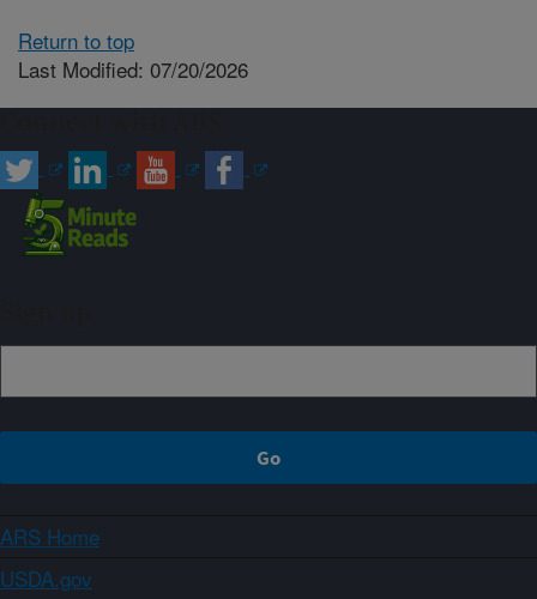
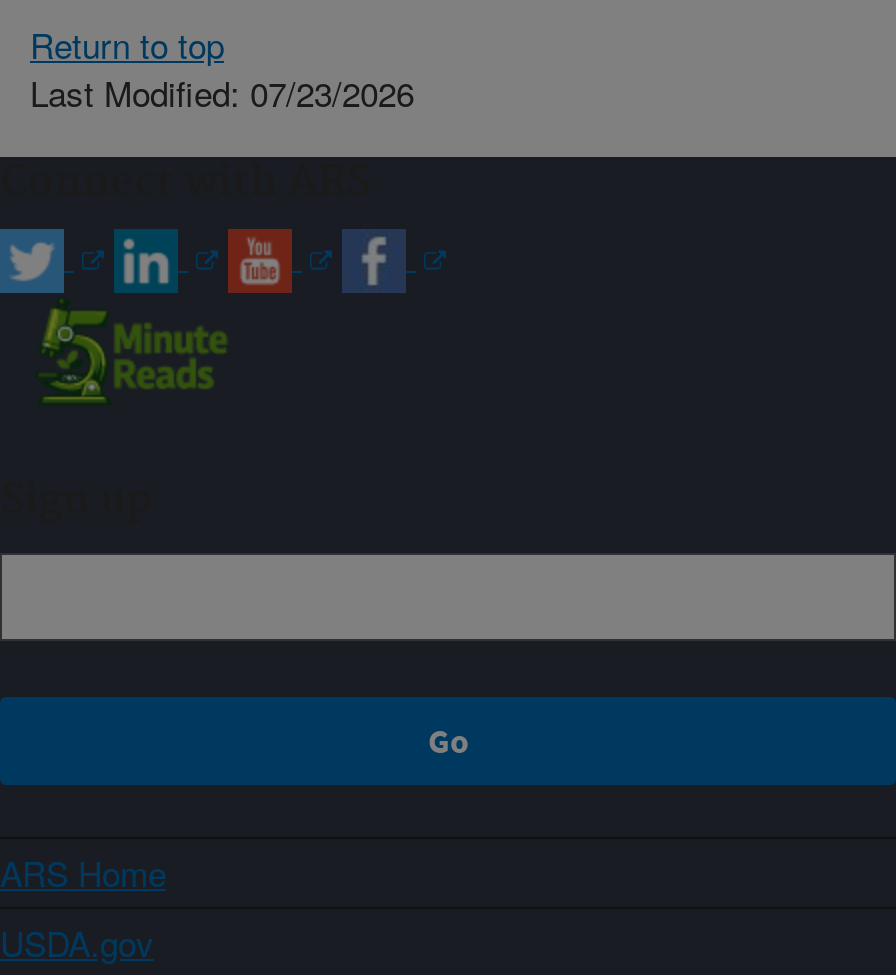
[18,53,248,83] Last Modified: 07/20/2026 -> [30,66,414,116] Last Modified: 07/23/2026

